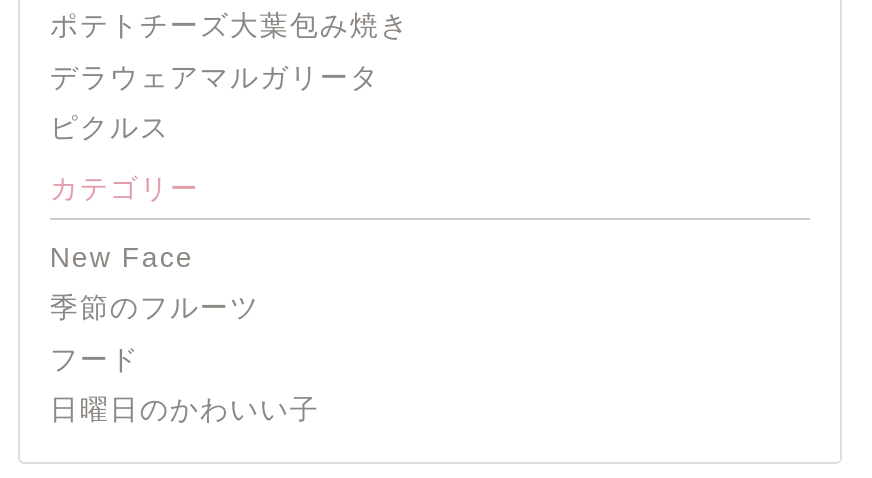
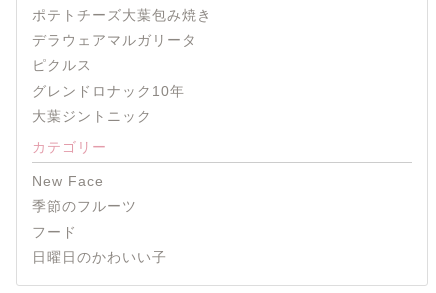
none -> [32,83,185,124] グレンドロナック10年 | 大葉ジントニック

